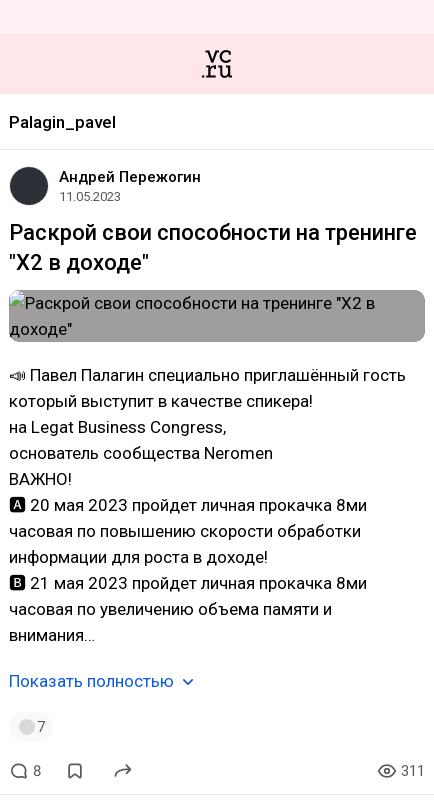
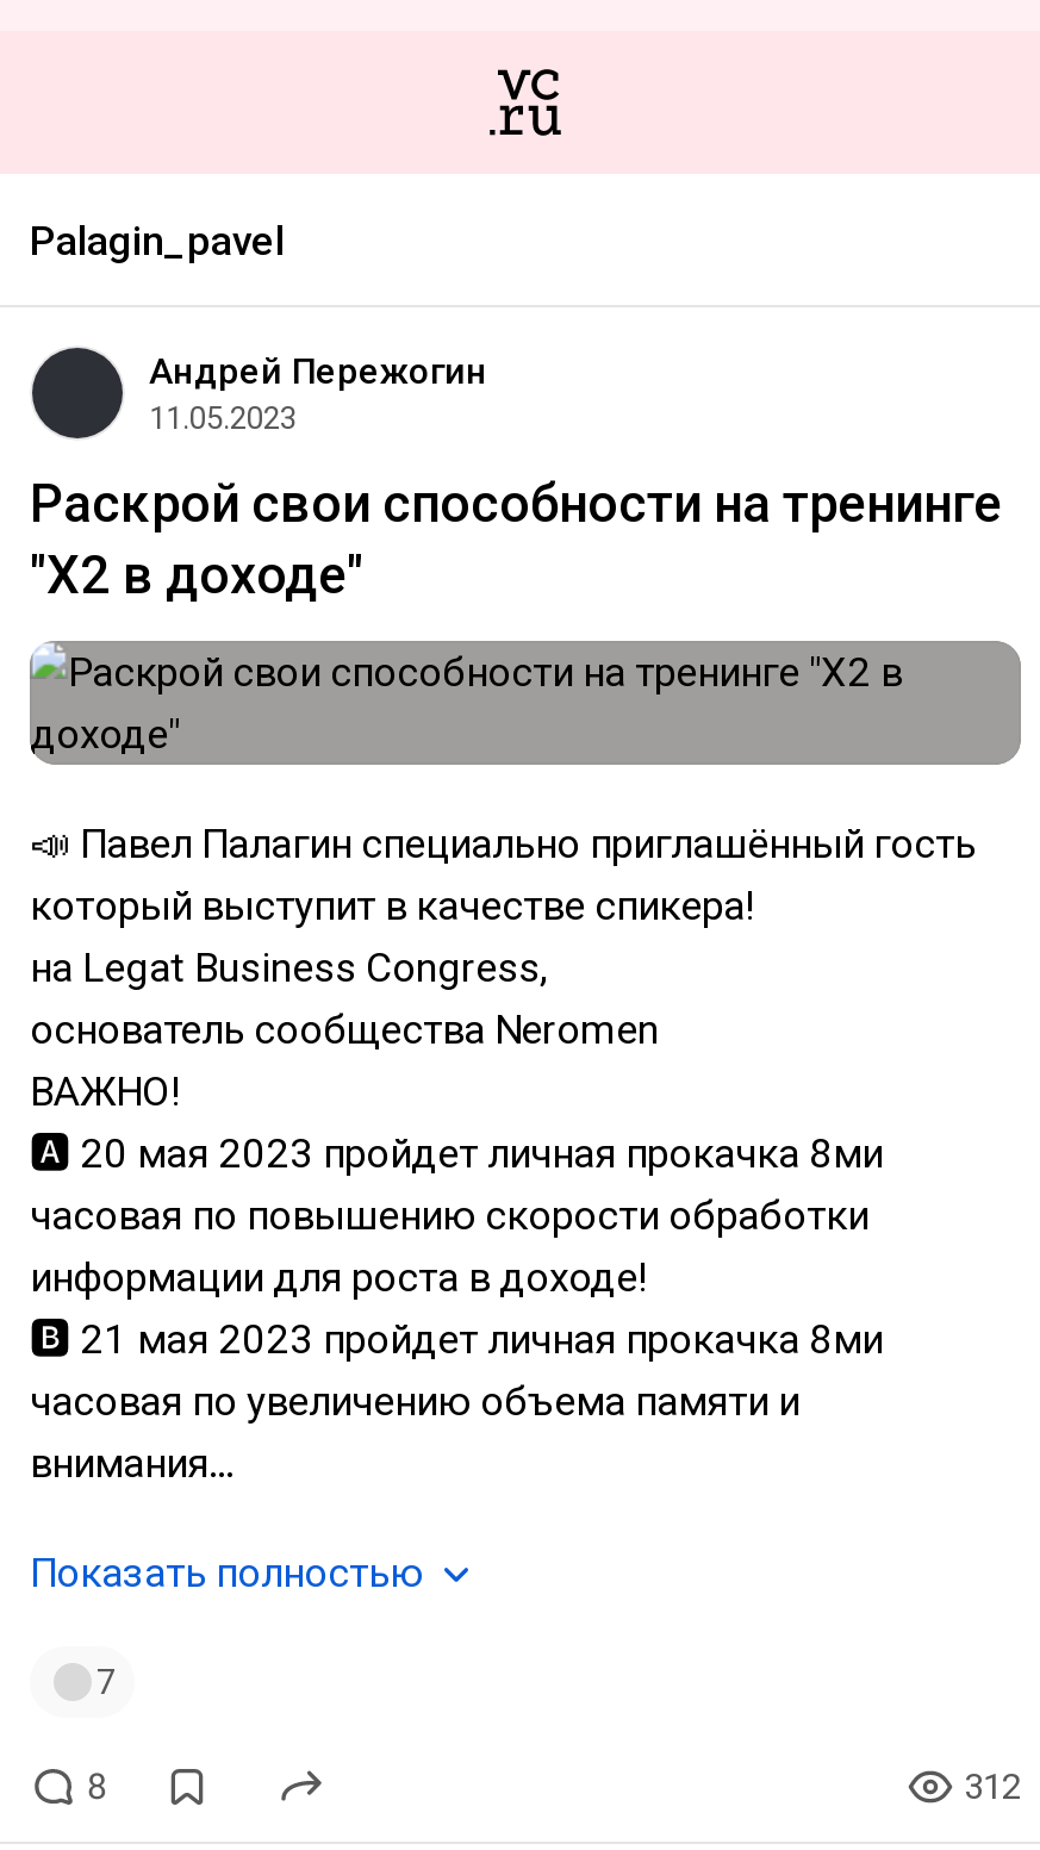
[401,762,425,780] 311 -> [964,1765,1021,1808] 312

